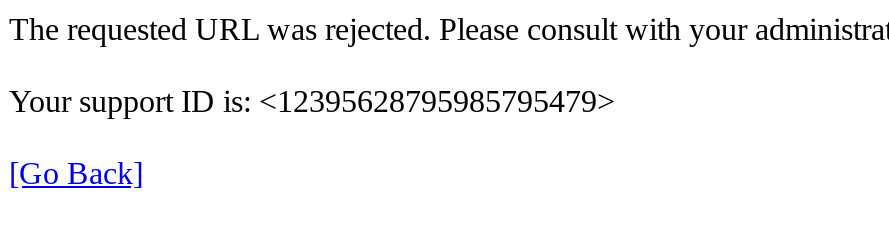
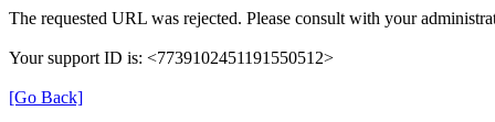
[9,84,615,118] Your support ID is: <12395628795985795479> -> [9,48,334,67] Your support ID is: <7739102451191550512>

